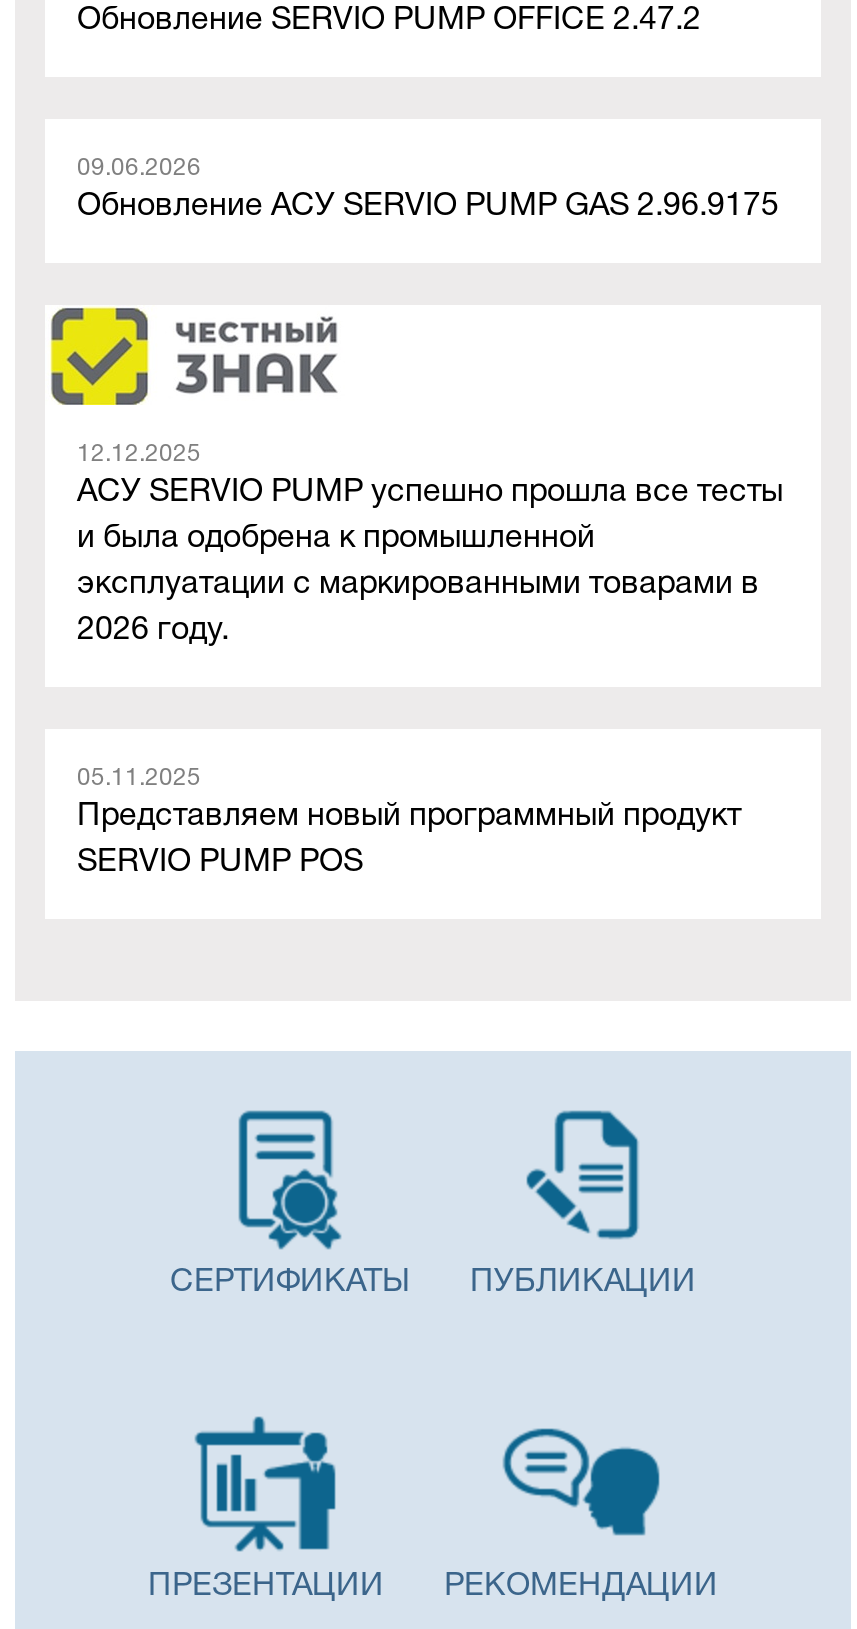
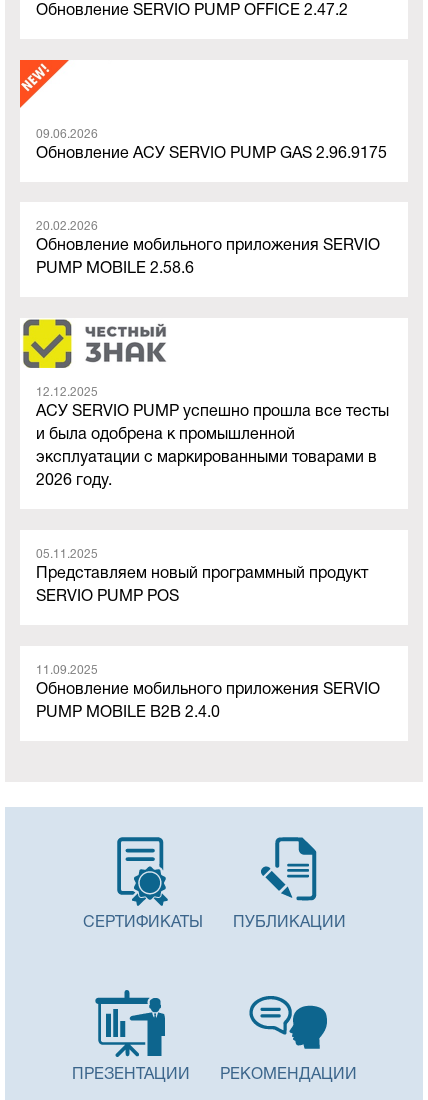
none -> [19,59,69,108] [image]
none -> [36,221,380,276] 20.02.2026 | Обновление мобильного приложения SERVIO | PUMP MOBILE 2.58.6
none -> [36,665,380,720] 11.09.2025 | Обновление мобильного приложения SERVIO | PUMP MOBILE B2B 2.4.0

